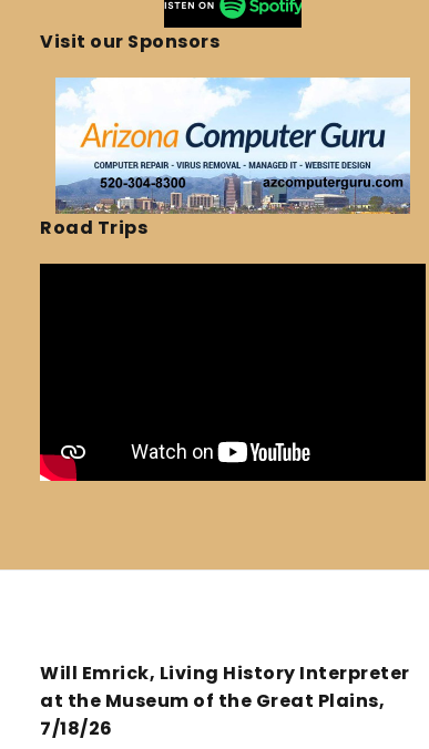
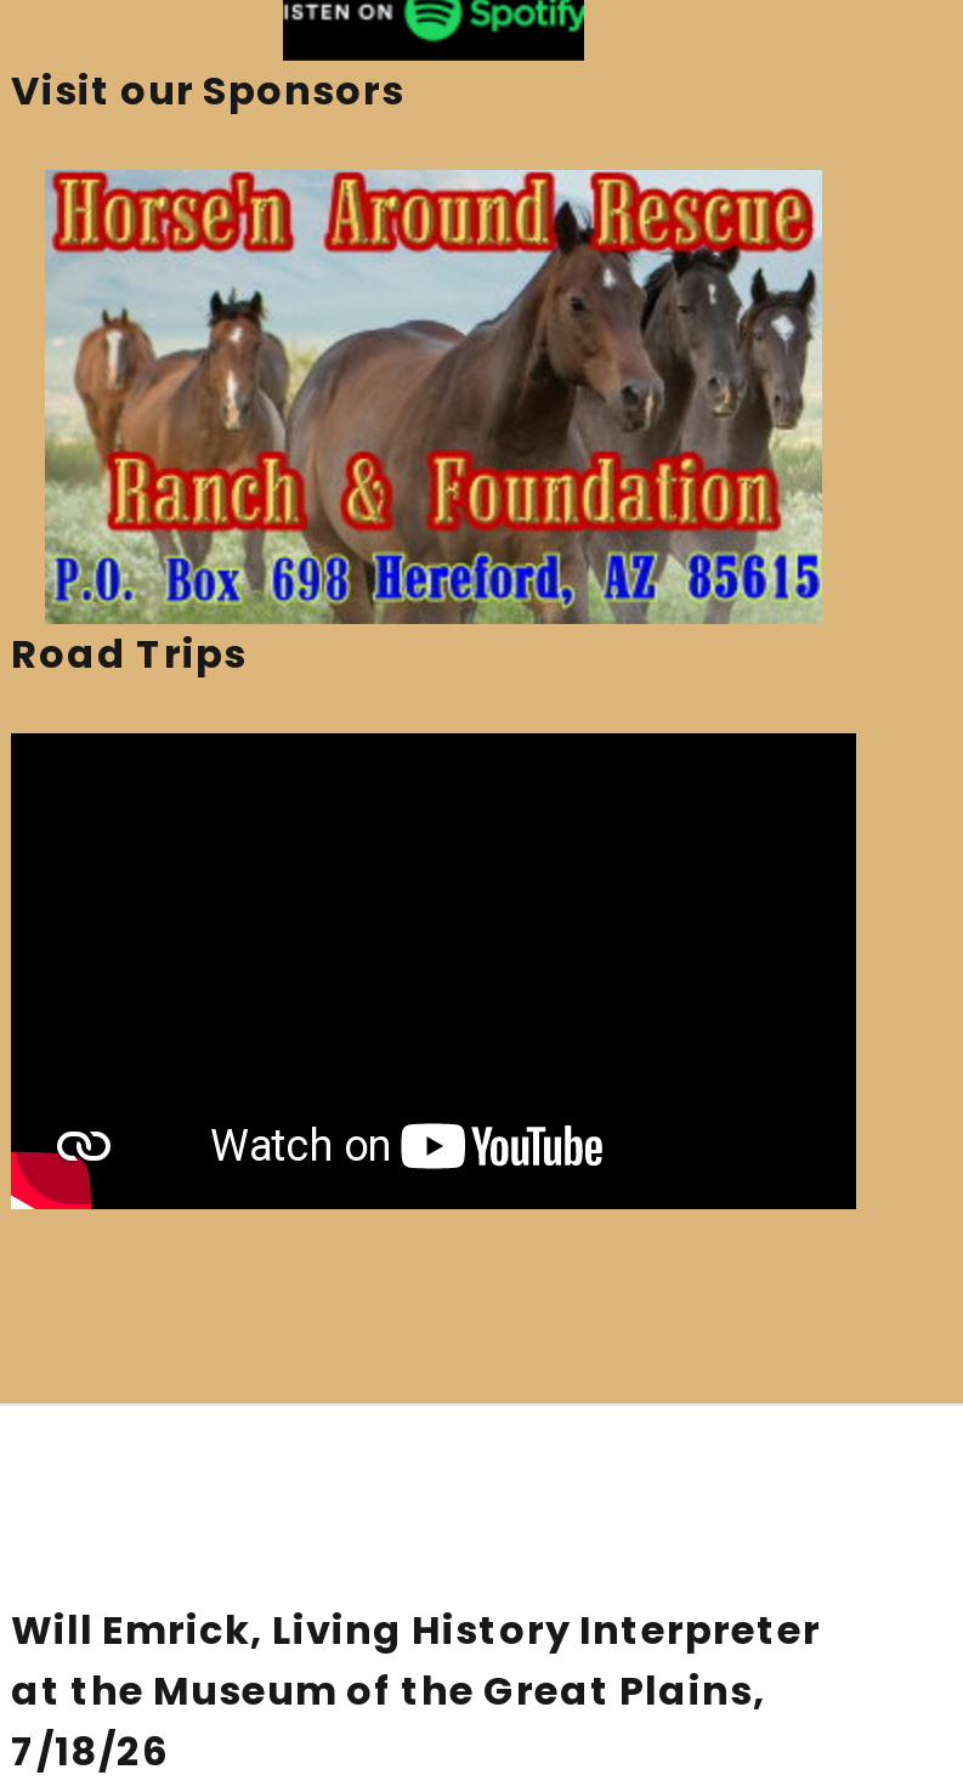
[55,76,411,214] [image] -> [45,170,822,624] [image]

